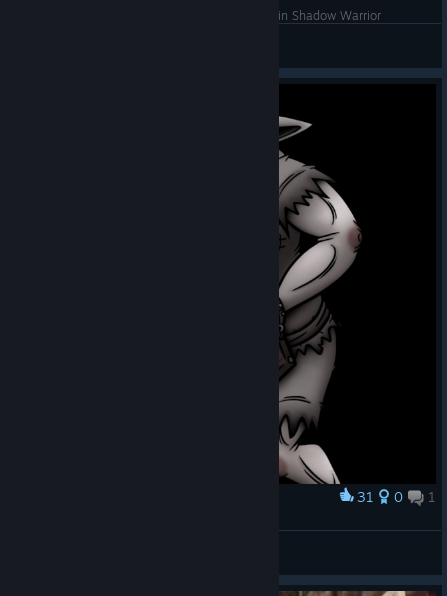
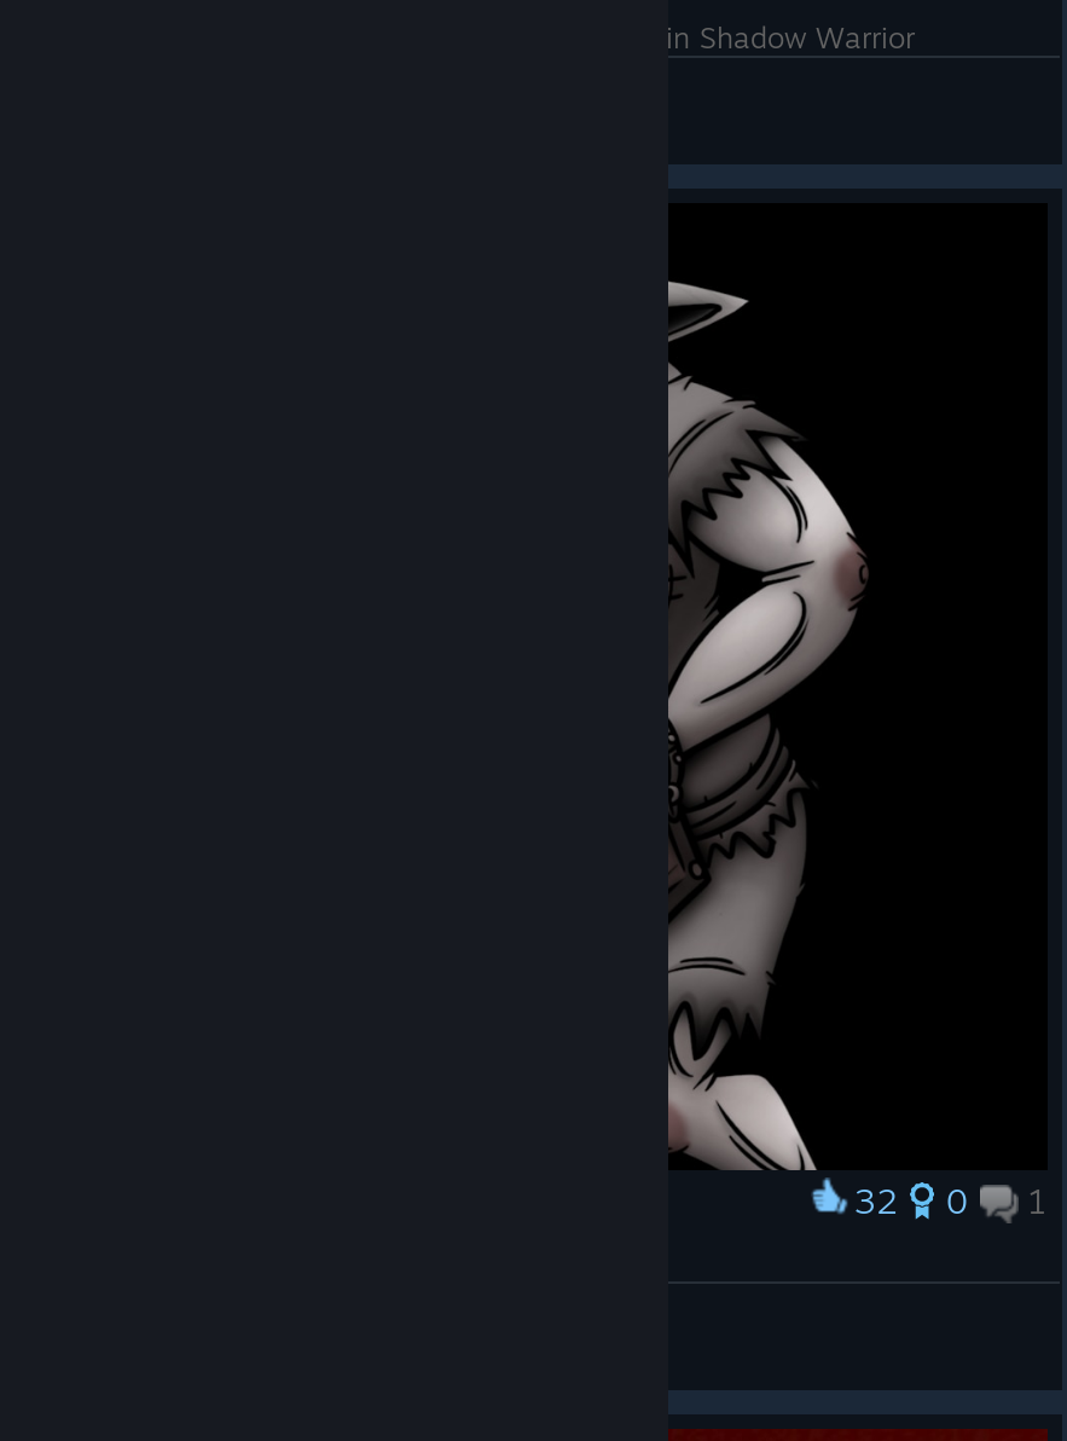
[357,488,374,505] 31 -> [855,1180,898,1221] 32

